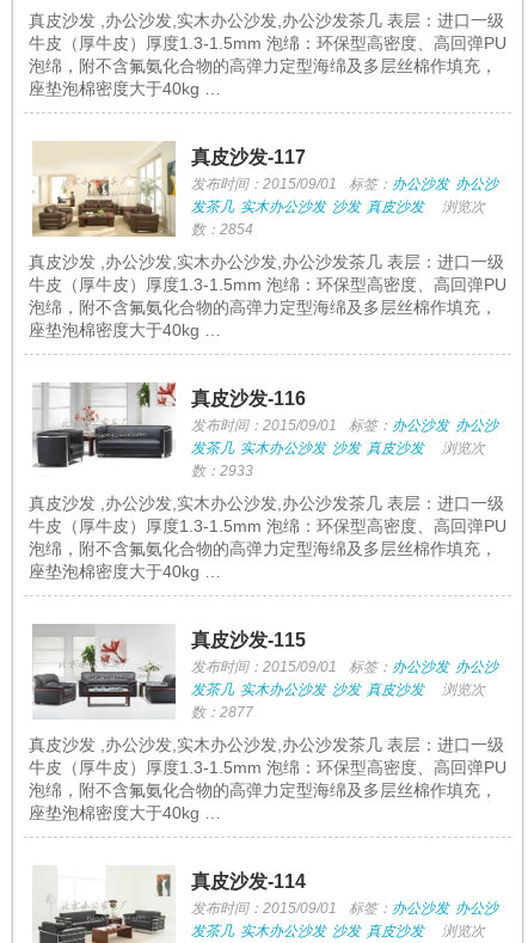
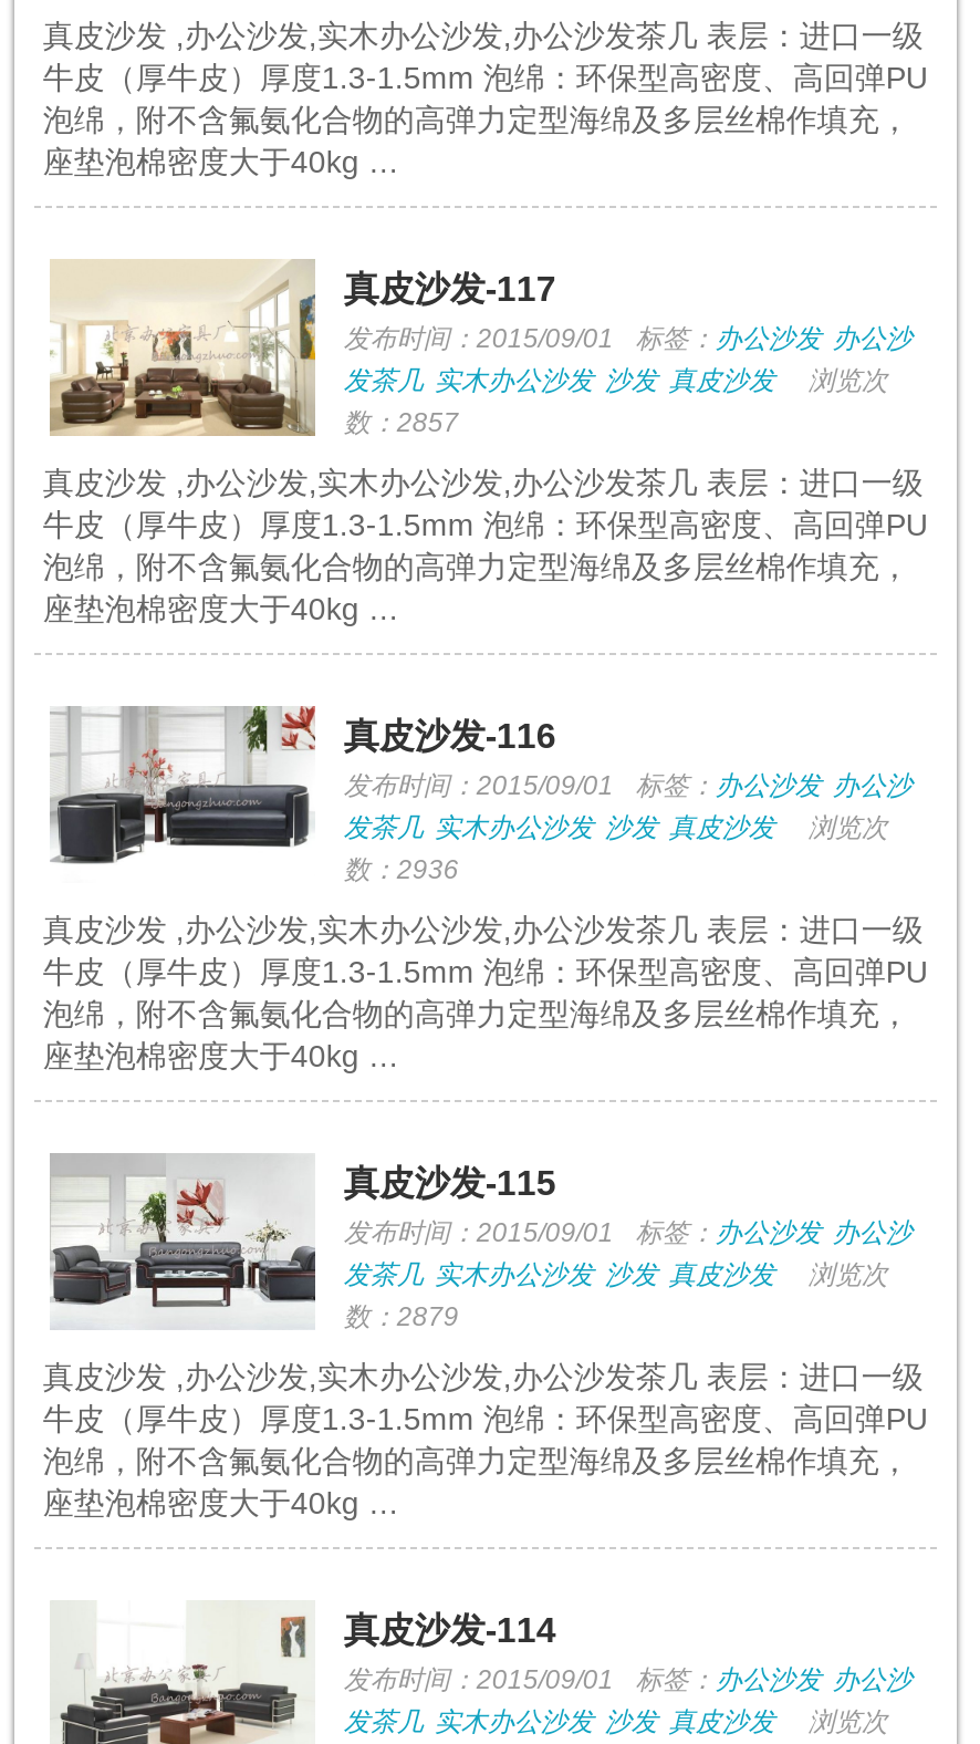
[191,221,253,238] 数：2854 -> [344,407,459,438] 数：2857
[191,463,253,479] 数：2933 -> [344,854,459,885] 数：2936
[191,704,253,721] 数：2877 -> [344,1301,459,1332] 数：2879

